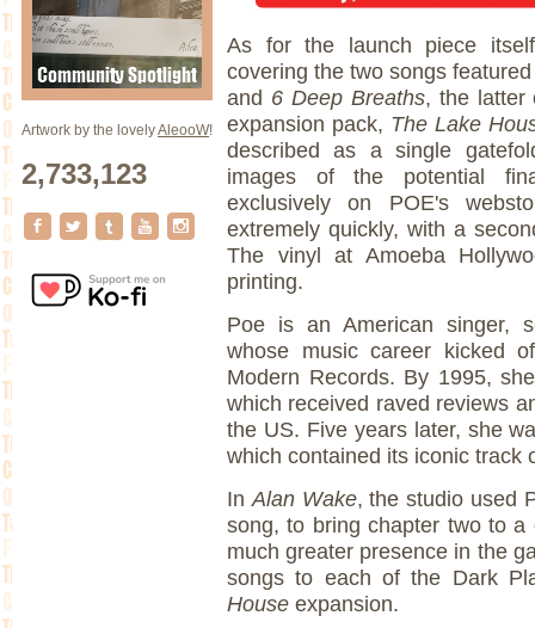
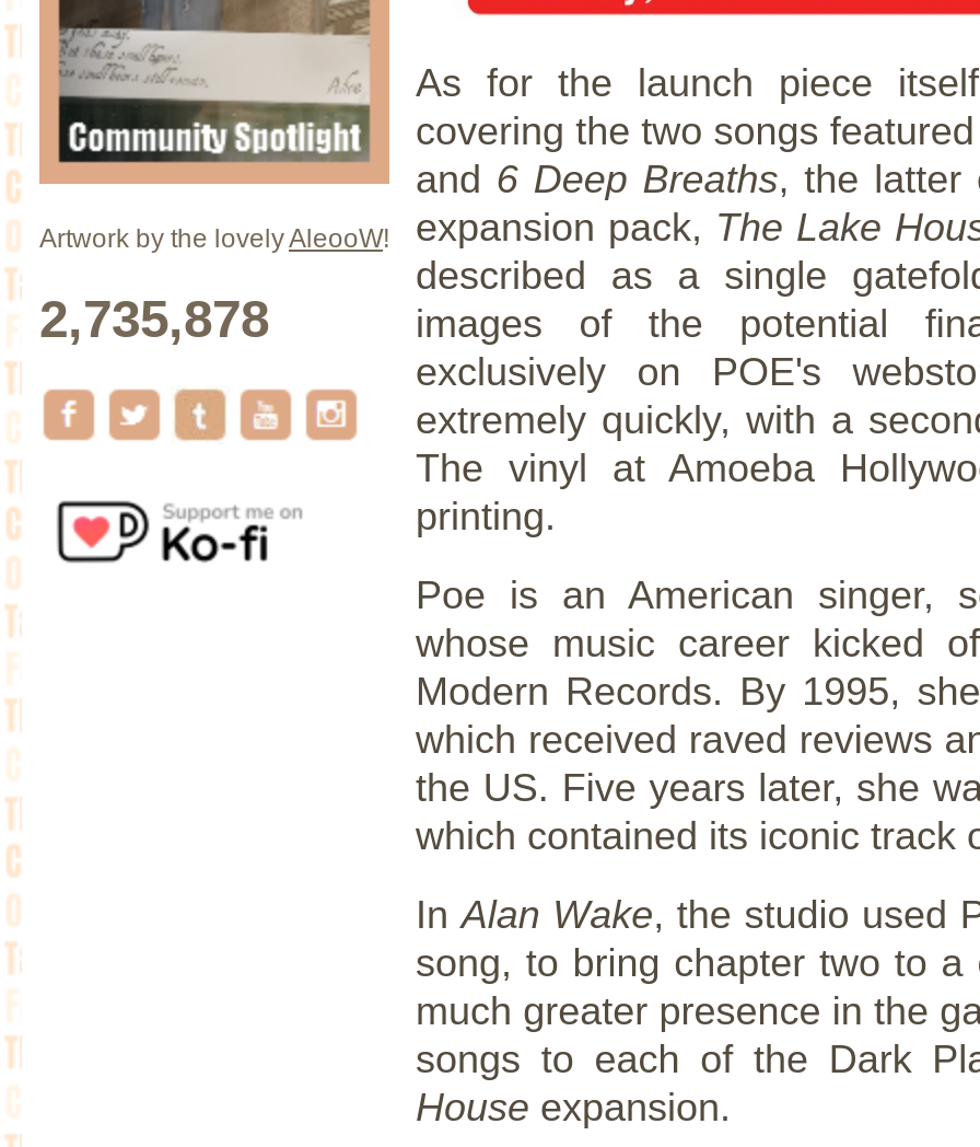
[21,158,147,190] 2,733,123 -> [39,289,269,348] 2,735,878

